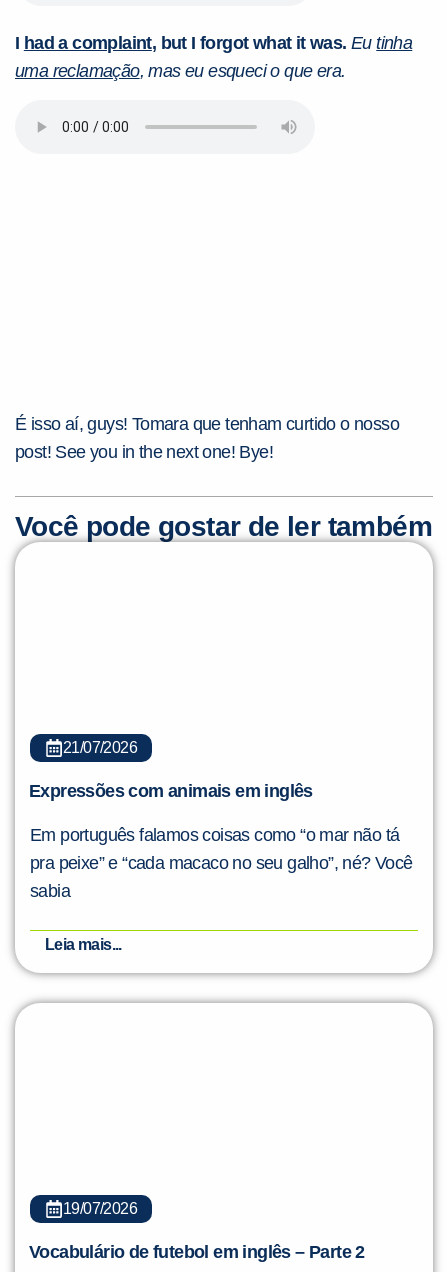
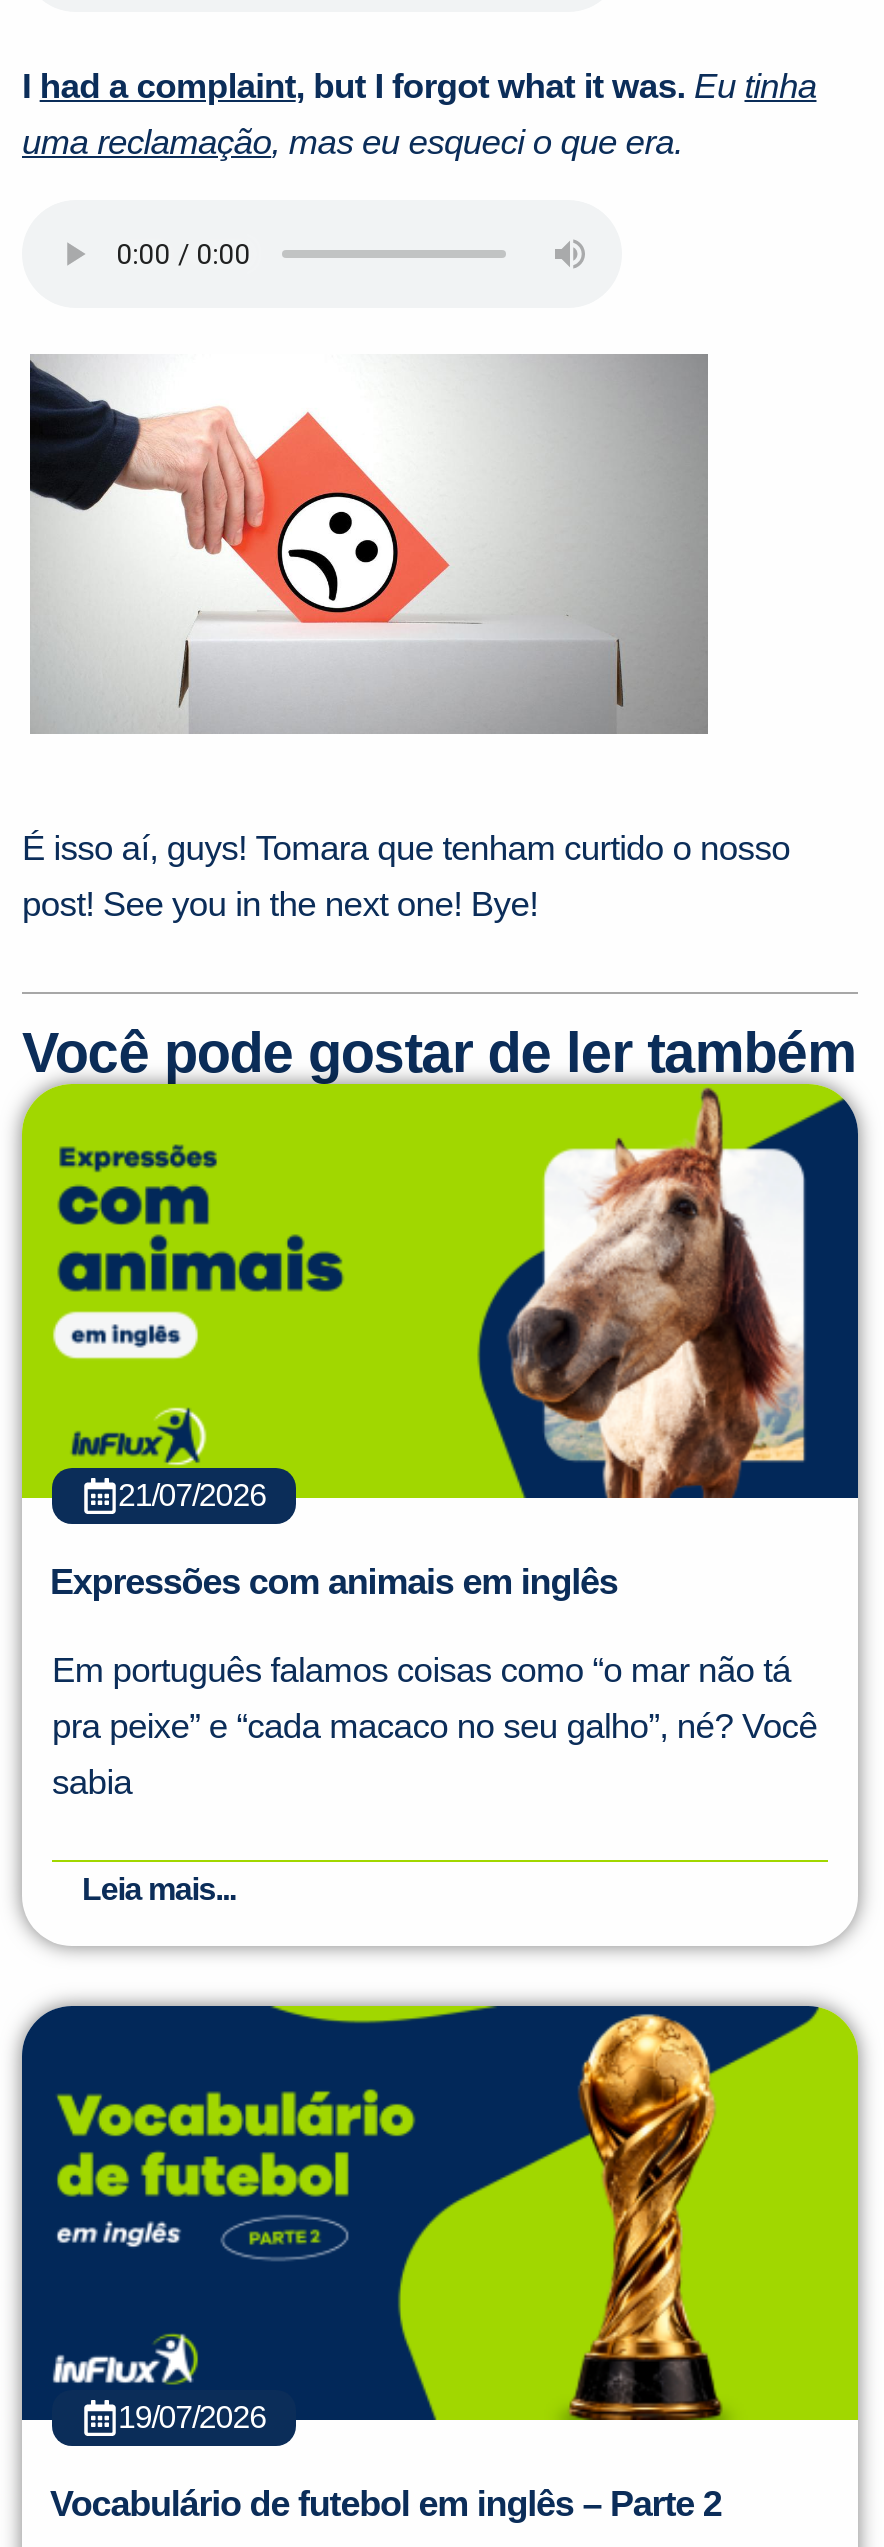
none -> [28,352,710,736] [image]
none -> [20,1088,860,1500] [image]
none -> [20,2004,860,2422] [image]

